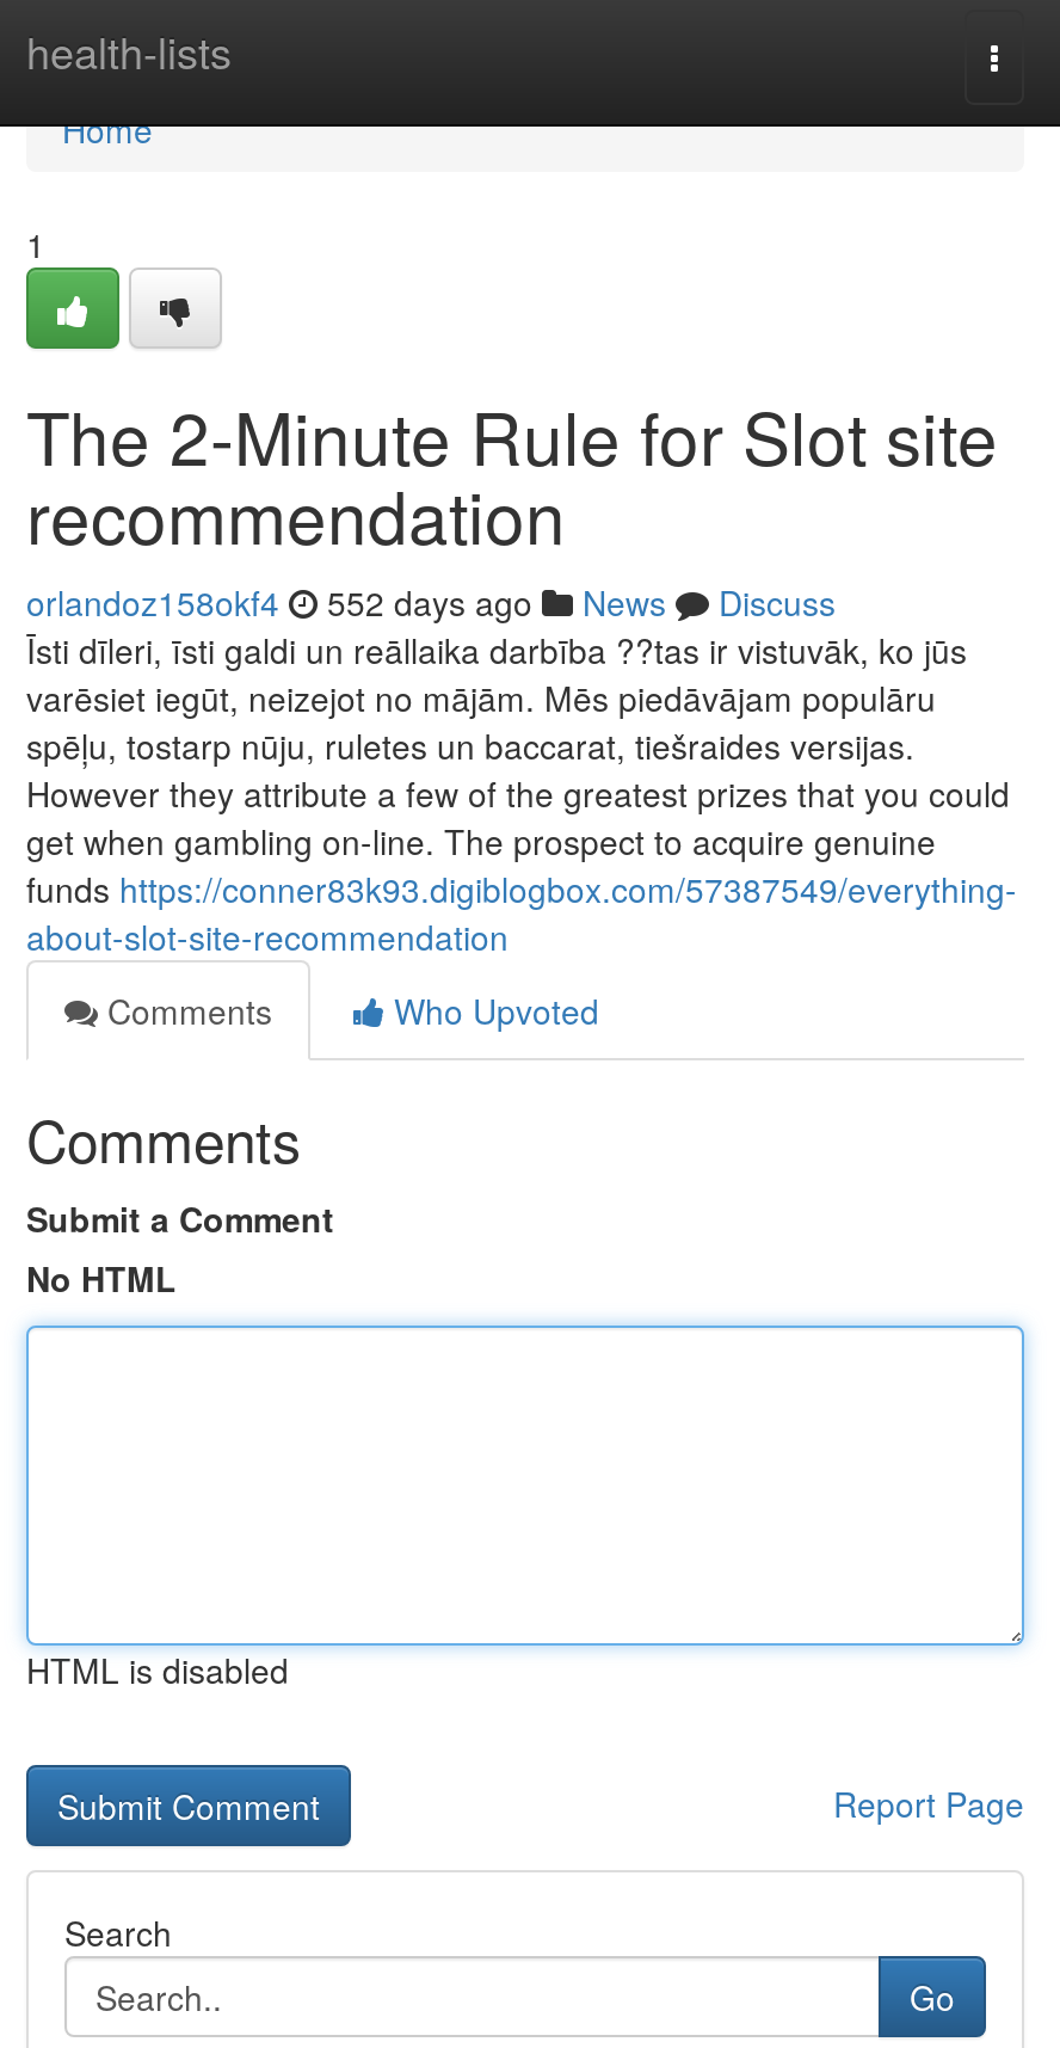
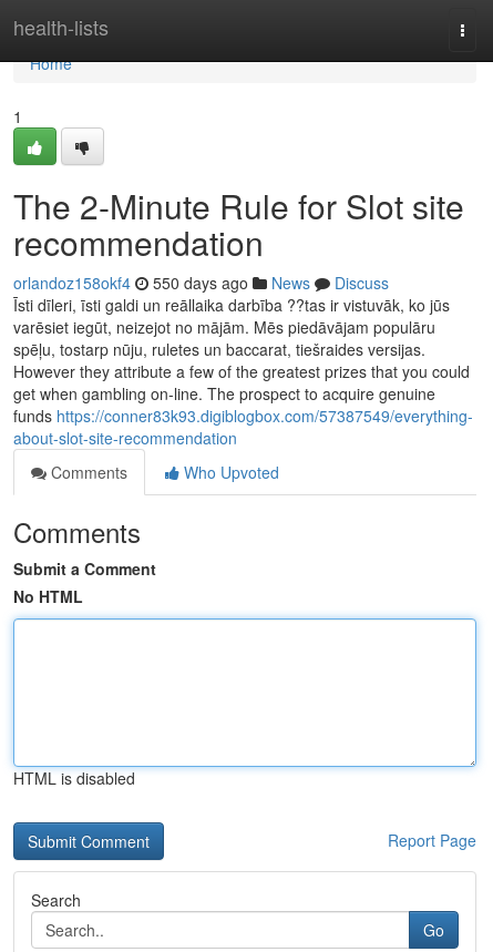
[26,578,836,626] orlandoz158okf4 552 days ago News Discuss -> [13,272,389,294] orlandoz158okf4 550 days ago News Discuss

